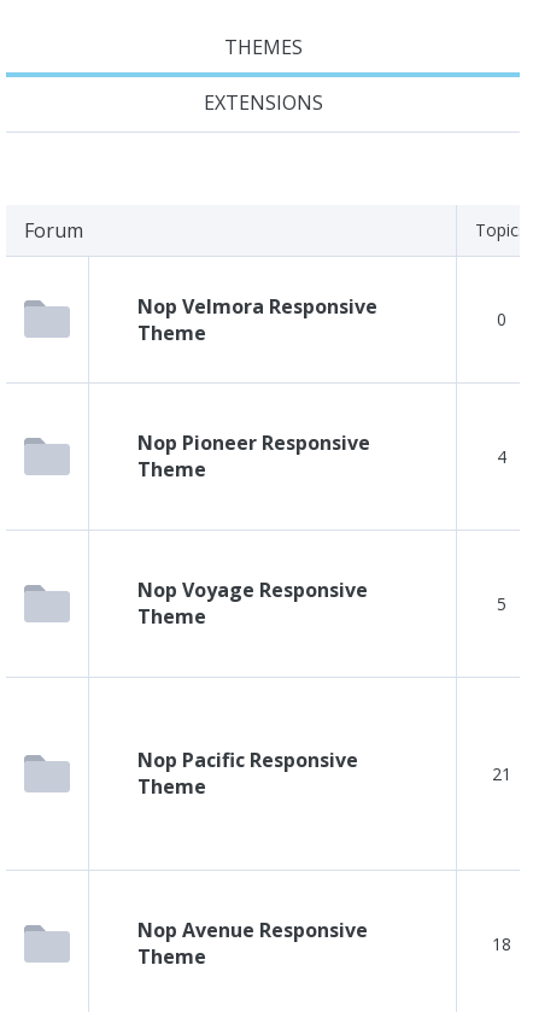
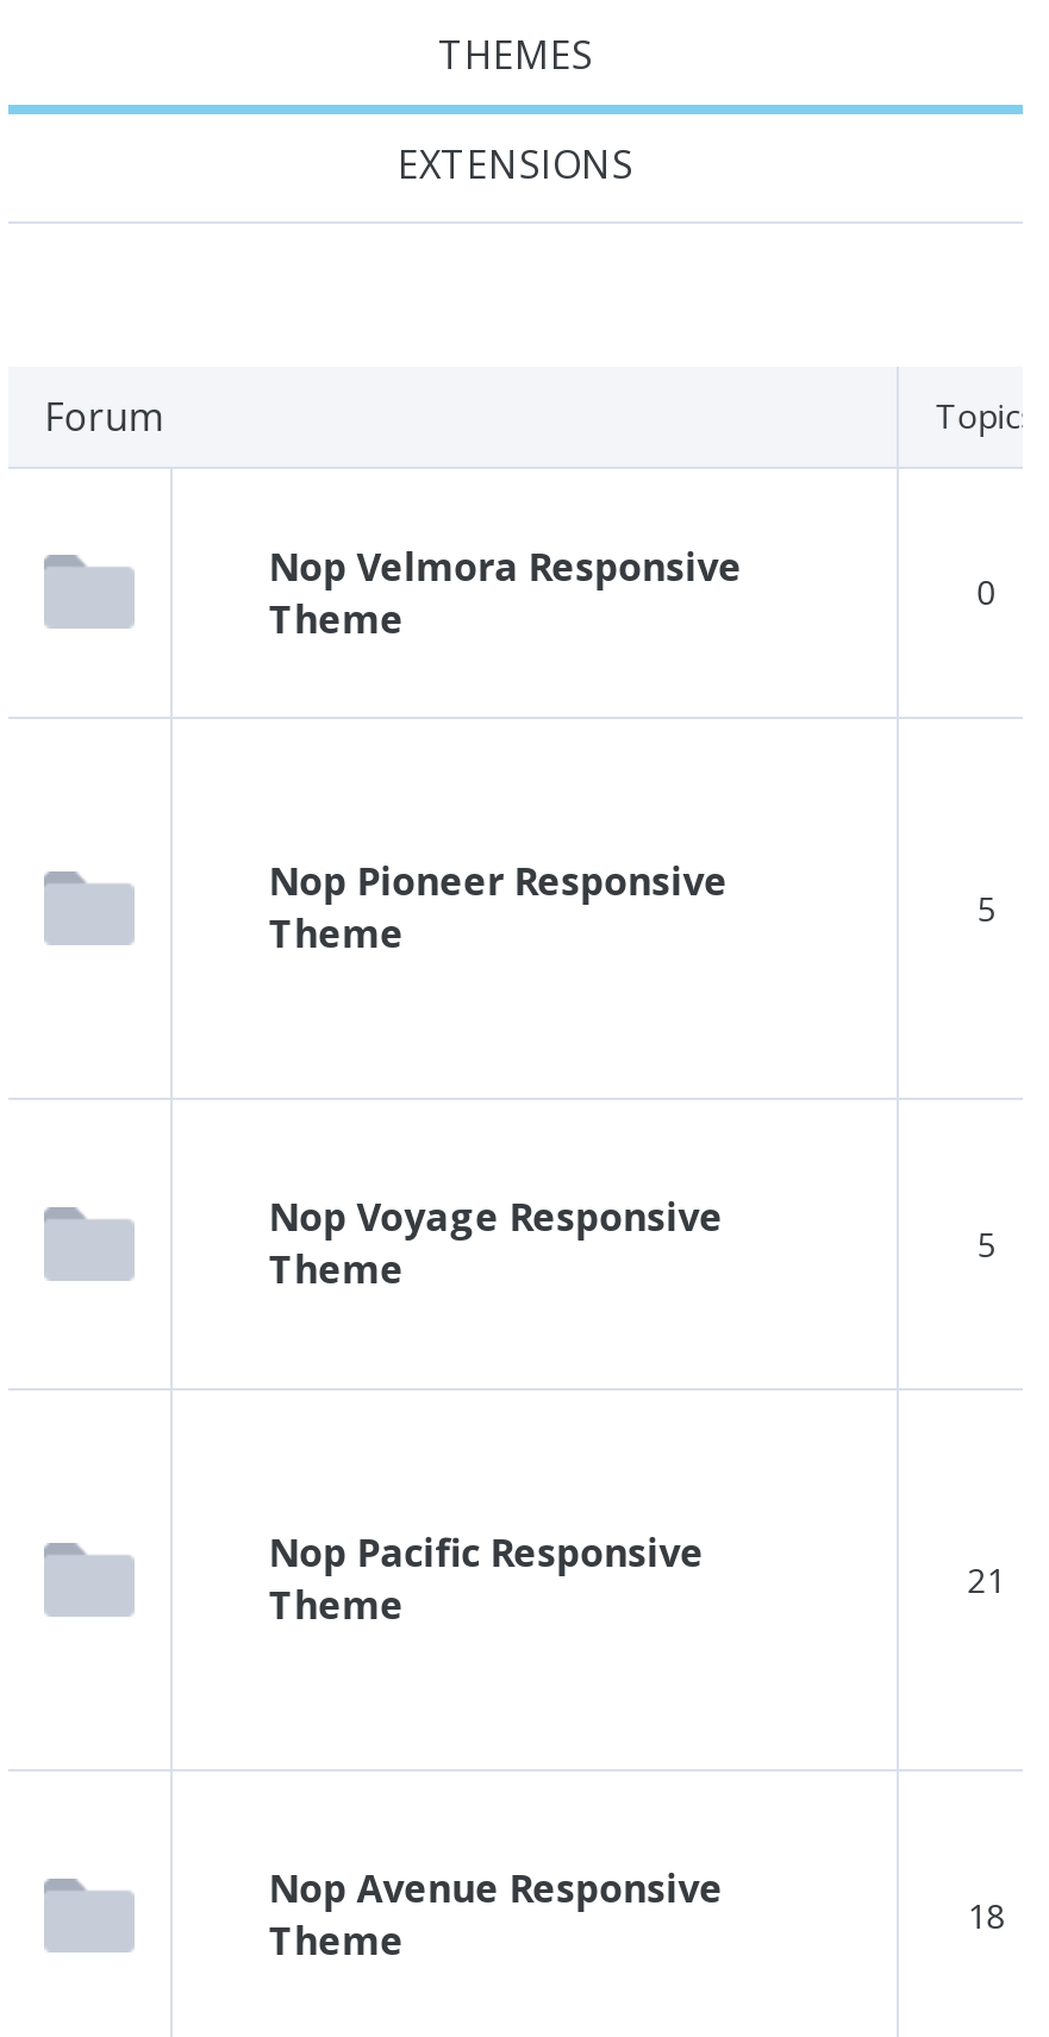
[496,445,506,468] 4 -> [977,886,996,931] 5

